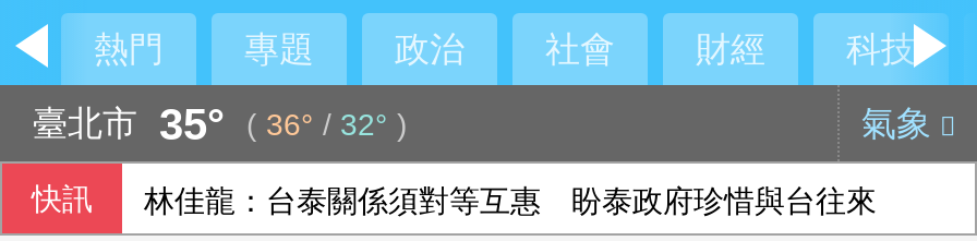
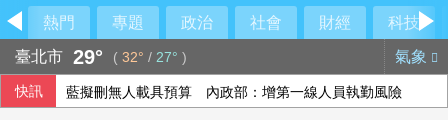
[33,100,225,148] 臺北市 35° -> [15,46,103,68] 臺北市 29°
[246,107,408,142] (36° / 32°) -> [113,49,187,65] (32° / 27°)
[144,183,877,218] 林佳龍：台泰關係須對等互惠 盼泰政府珍惜與台往來 -> [66,84,402,100] 藍擬刪無人載具預算 內政部：增第一線人員執勤風險

